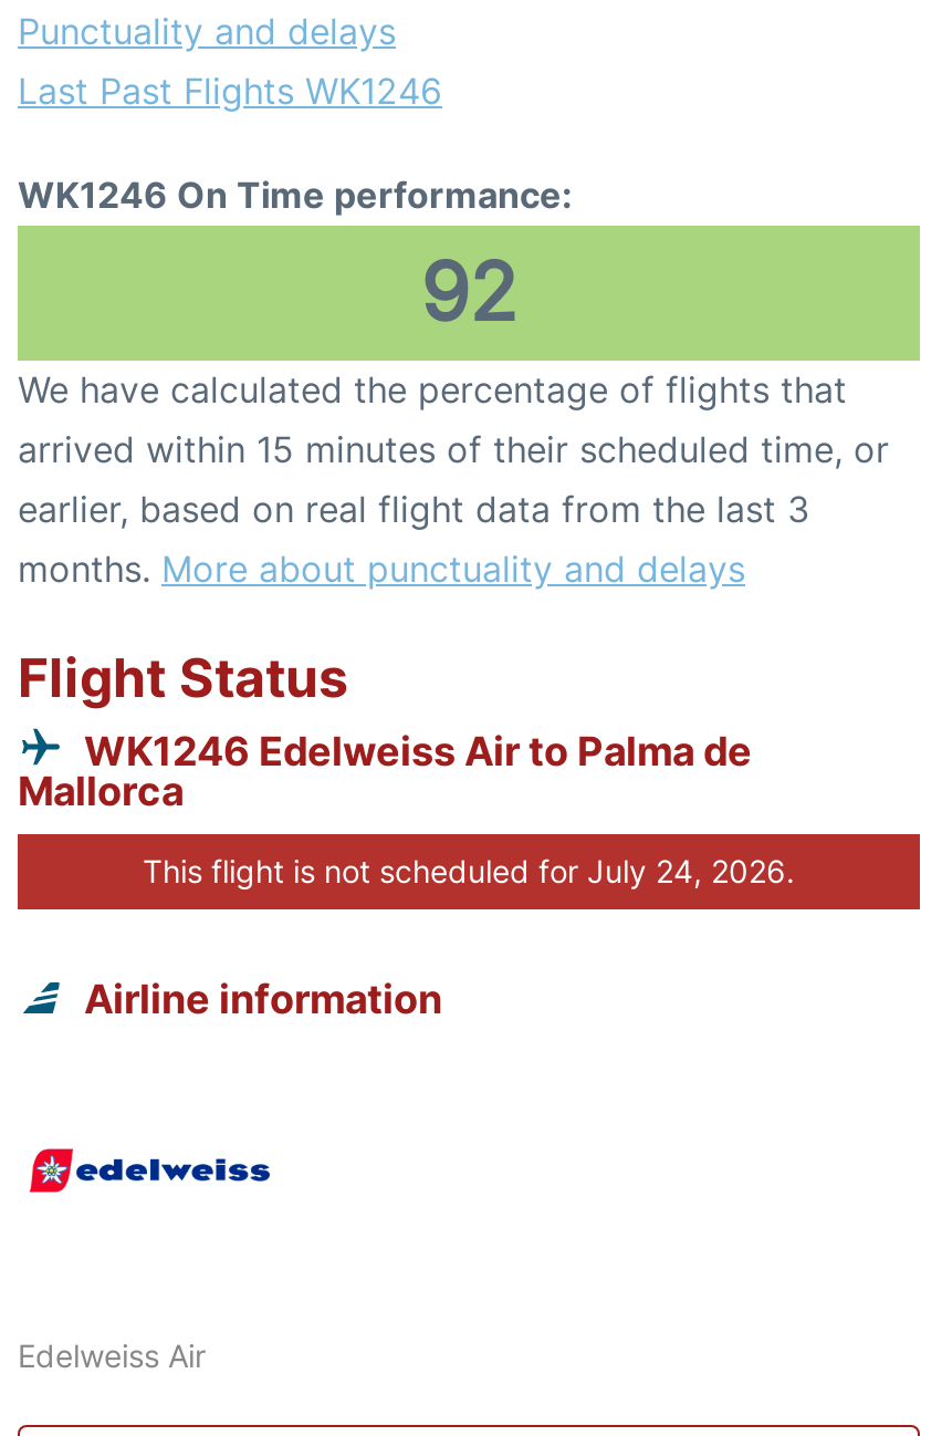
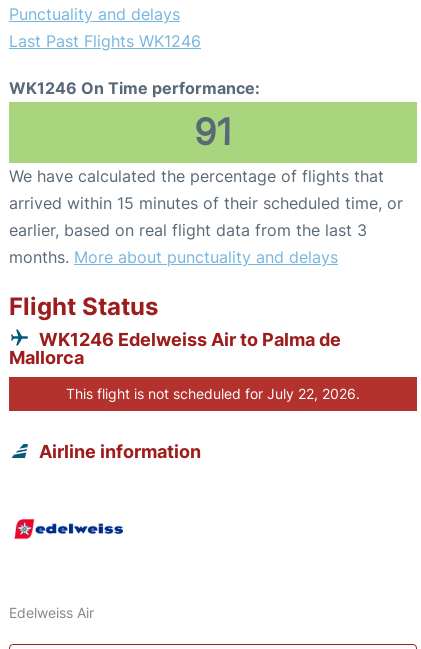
[420,242,517,340] 92 -> [193,109,232,153] 91
[143,851,795,888] This flight is not scheduled for July 24, 2026. -> [66,384,360,401] This flight is not scheduled for July 22, 2026.

